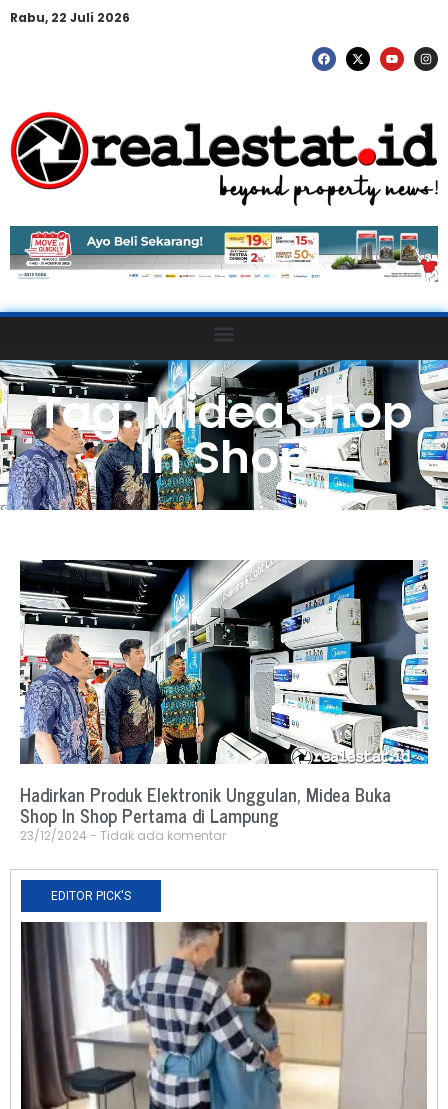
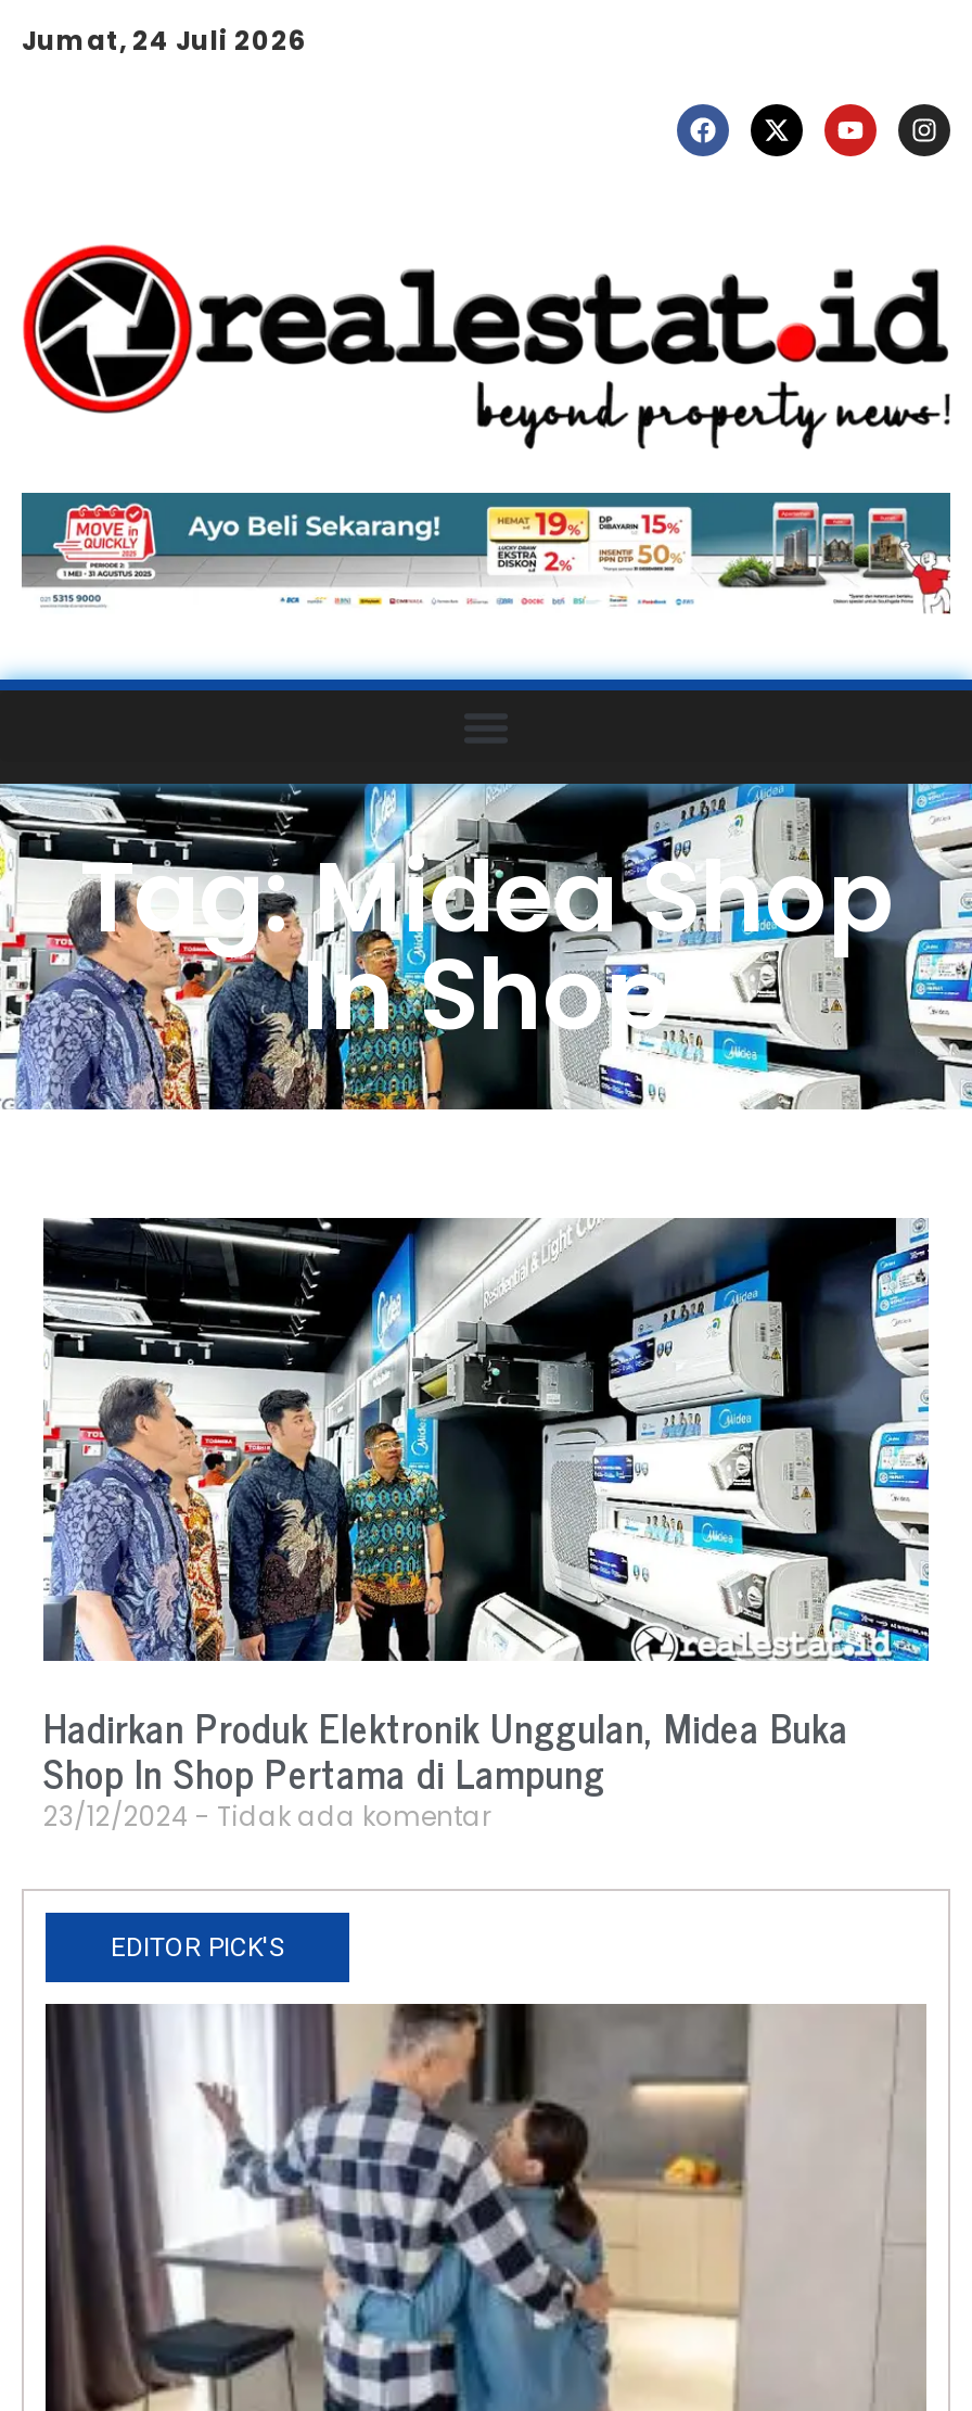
[10,9,130,26] Rabu, 22 Juli 2026 -> [22,22,306,59] Jumat, 24 Juli 2026

